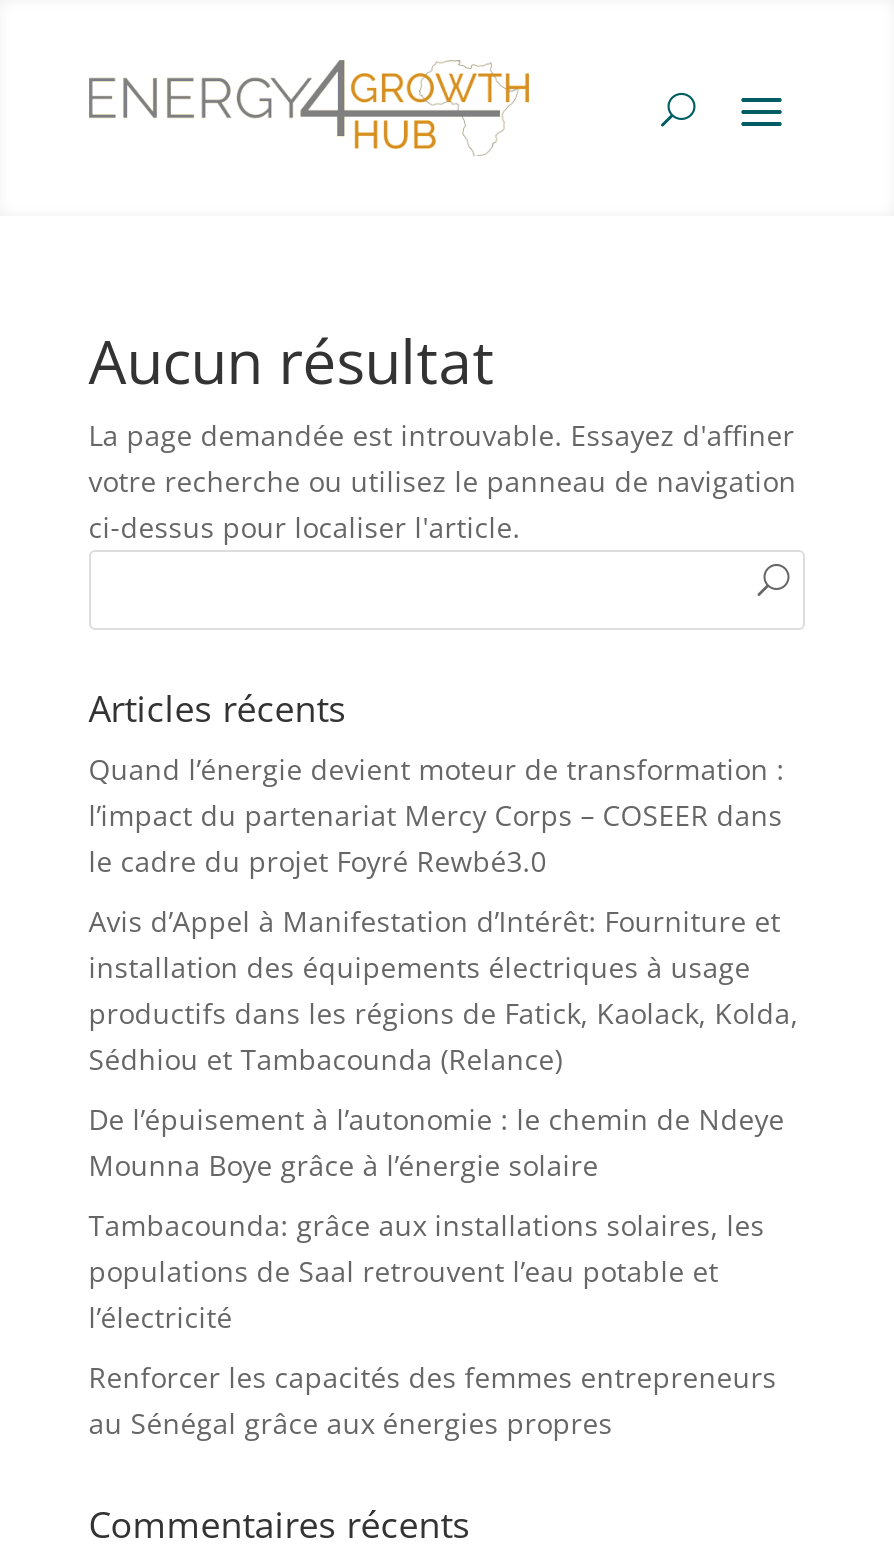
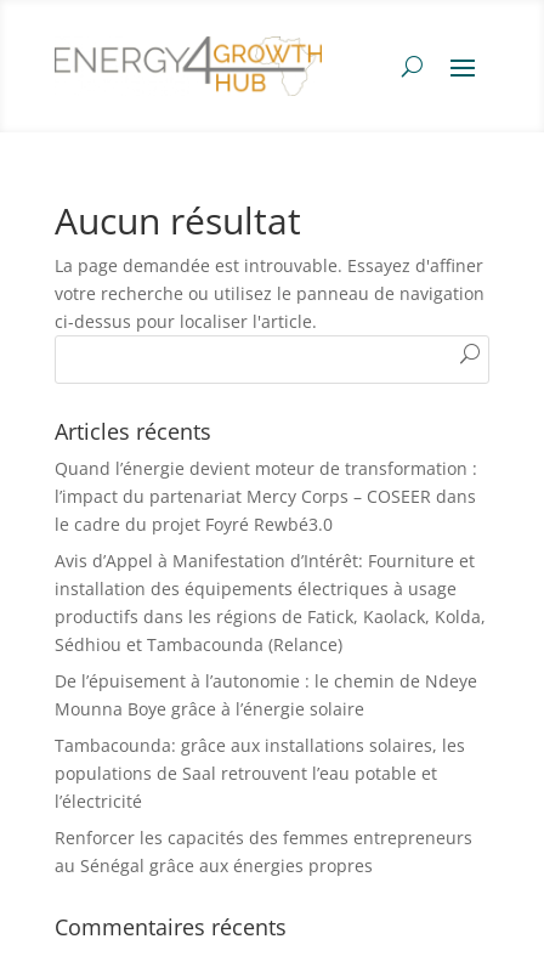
[349,76,529,144] [image] -> [186,45,322,91] [image]

